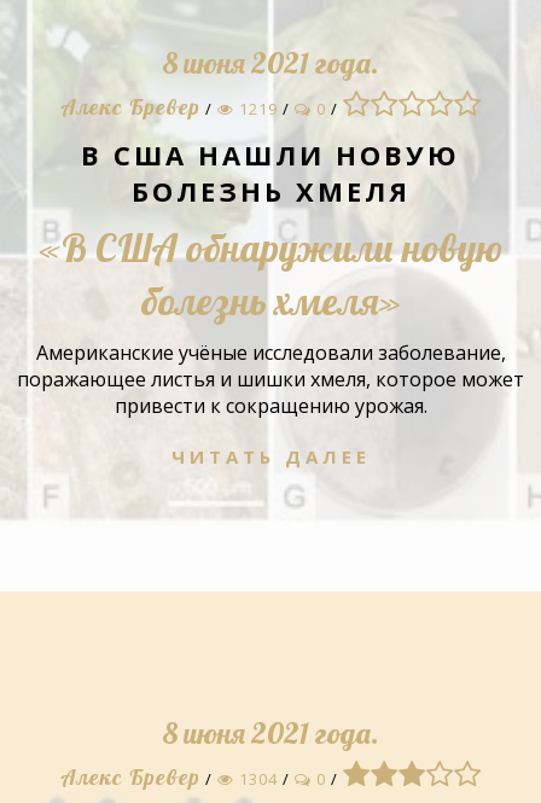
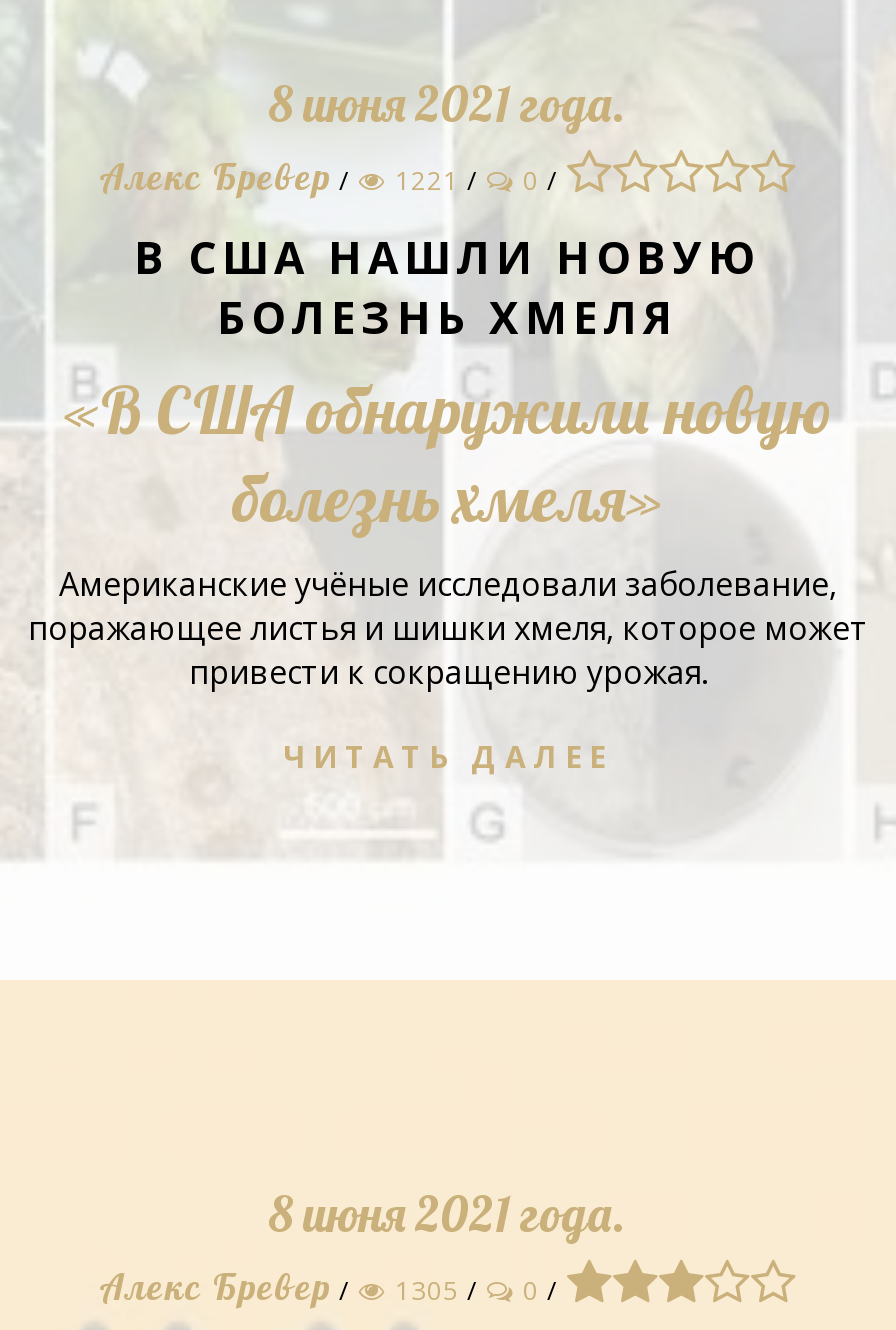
[234,98,294,120] 1219 / -> [387,162,487,198] 1221 /
[234,768,294,790] 1304 / -> [387,1272,487,1308] 1305 /

